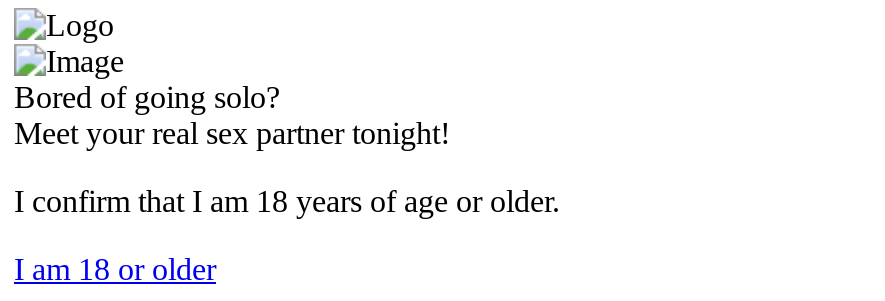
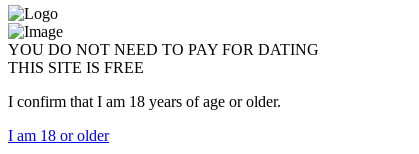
[14,80,450,150] Bored of going solo? | Meet your real sex partner tonight! -> [8,41,319,76] YOU DO NOT NEED TO PAY FOR DATING | THIS SITE IS FREE

